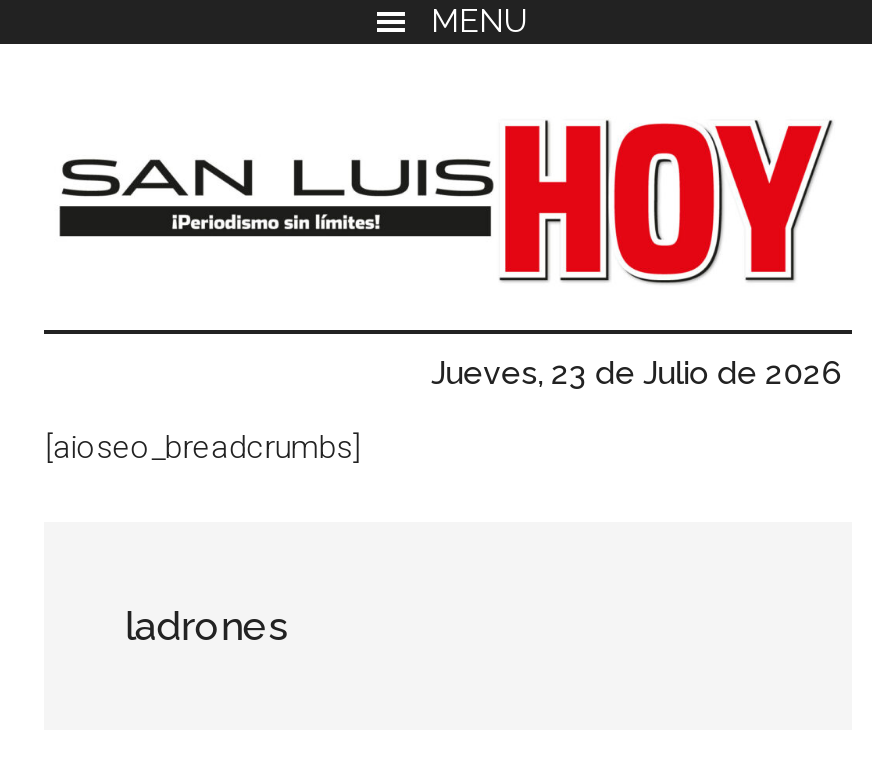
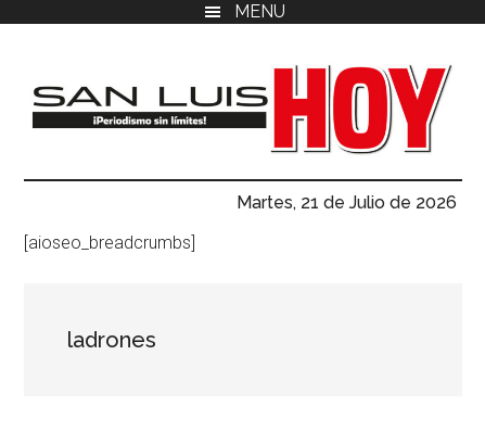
[431,353,841,391] Jueves, 23 de Julio de 2026 -> [236,192,456,213] Martes, 21 de Julio de 2026

